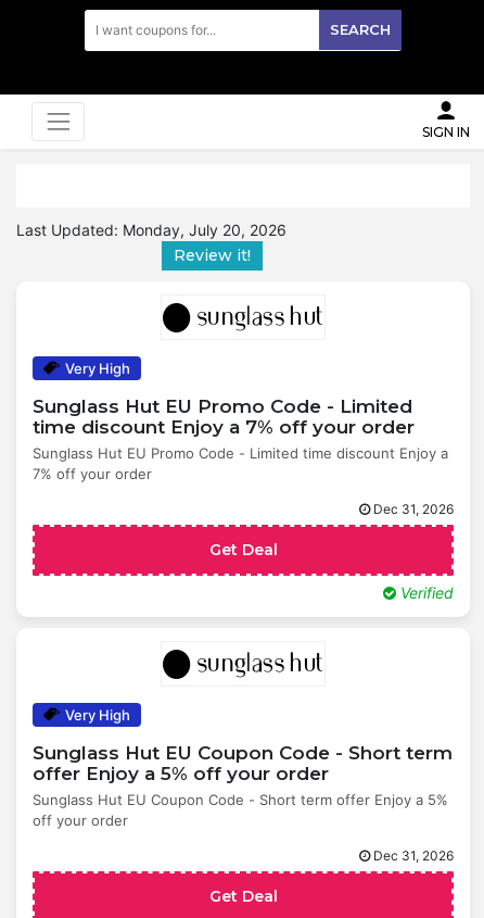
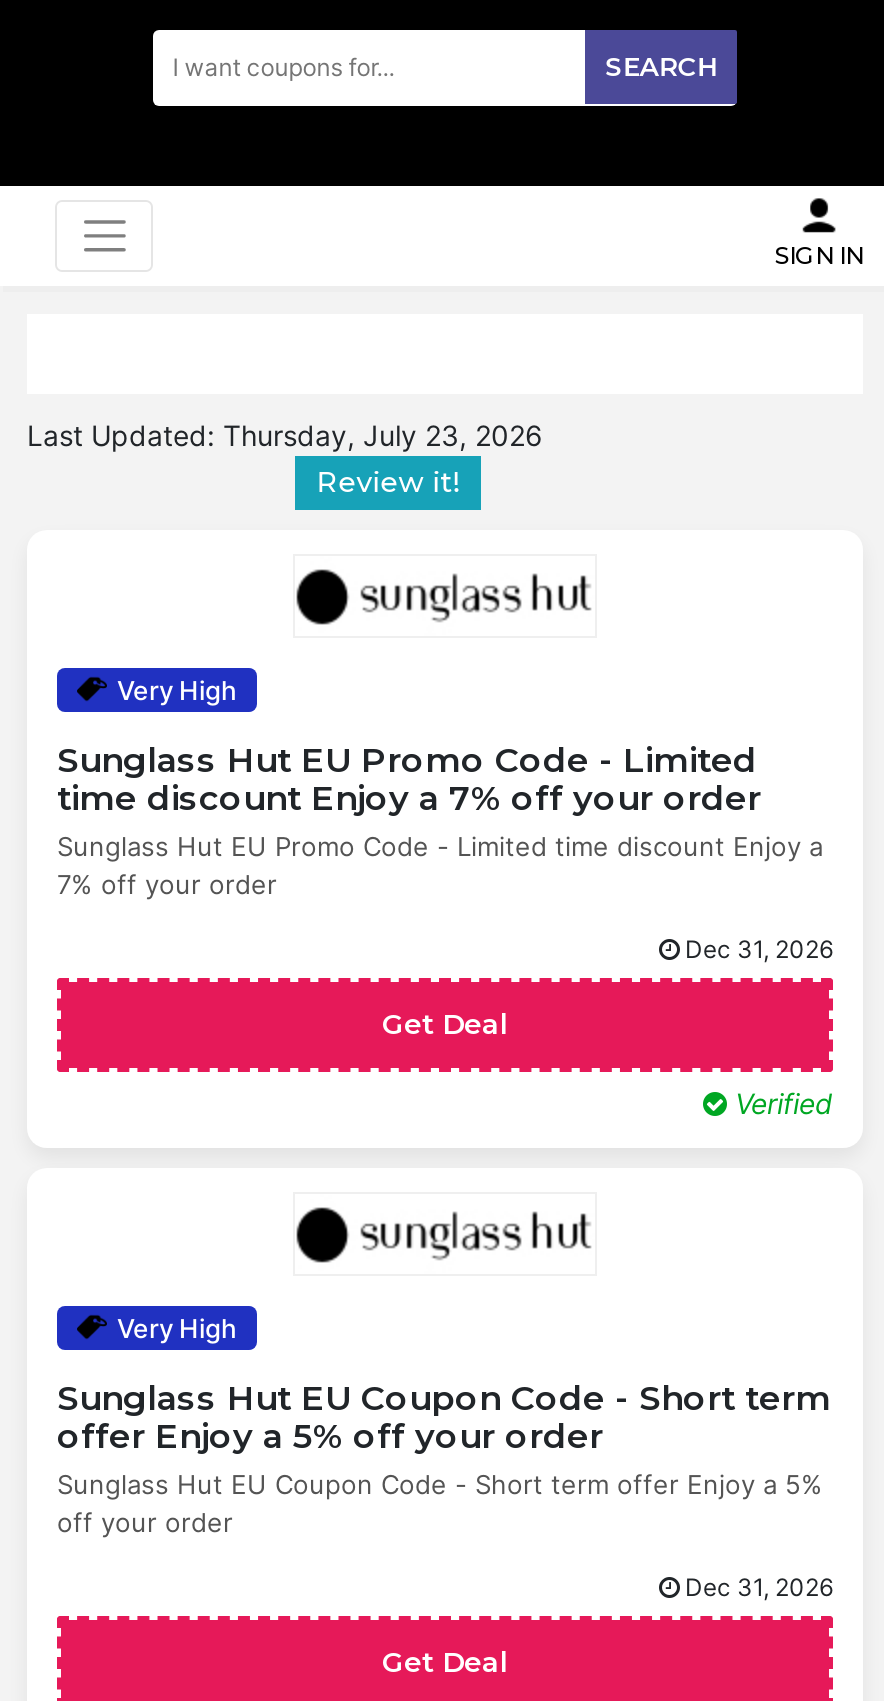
[16,220,286,239] Last Updated: Monday, July 20, 2026 -> [27,417,543,451] Last Updated: Thursday, July 23, 2026

